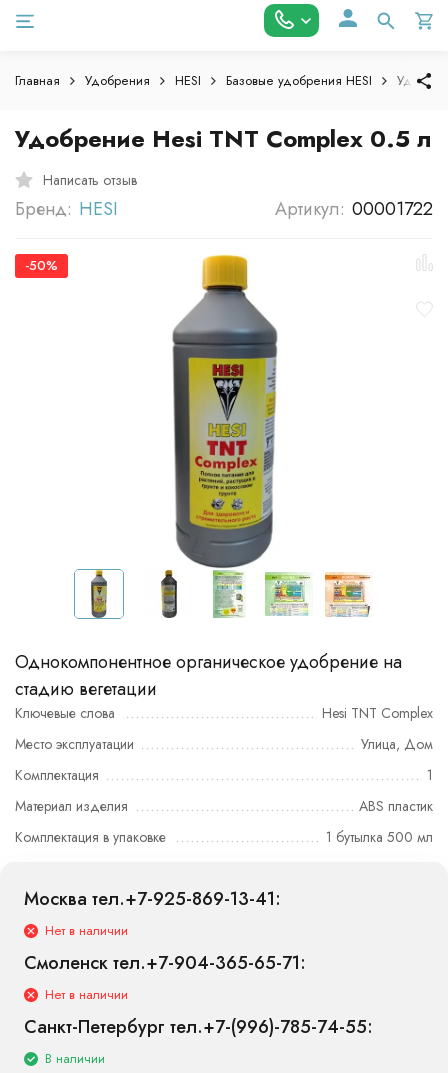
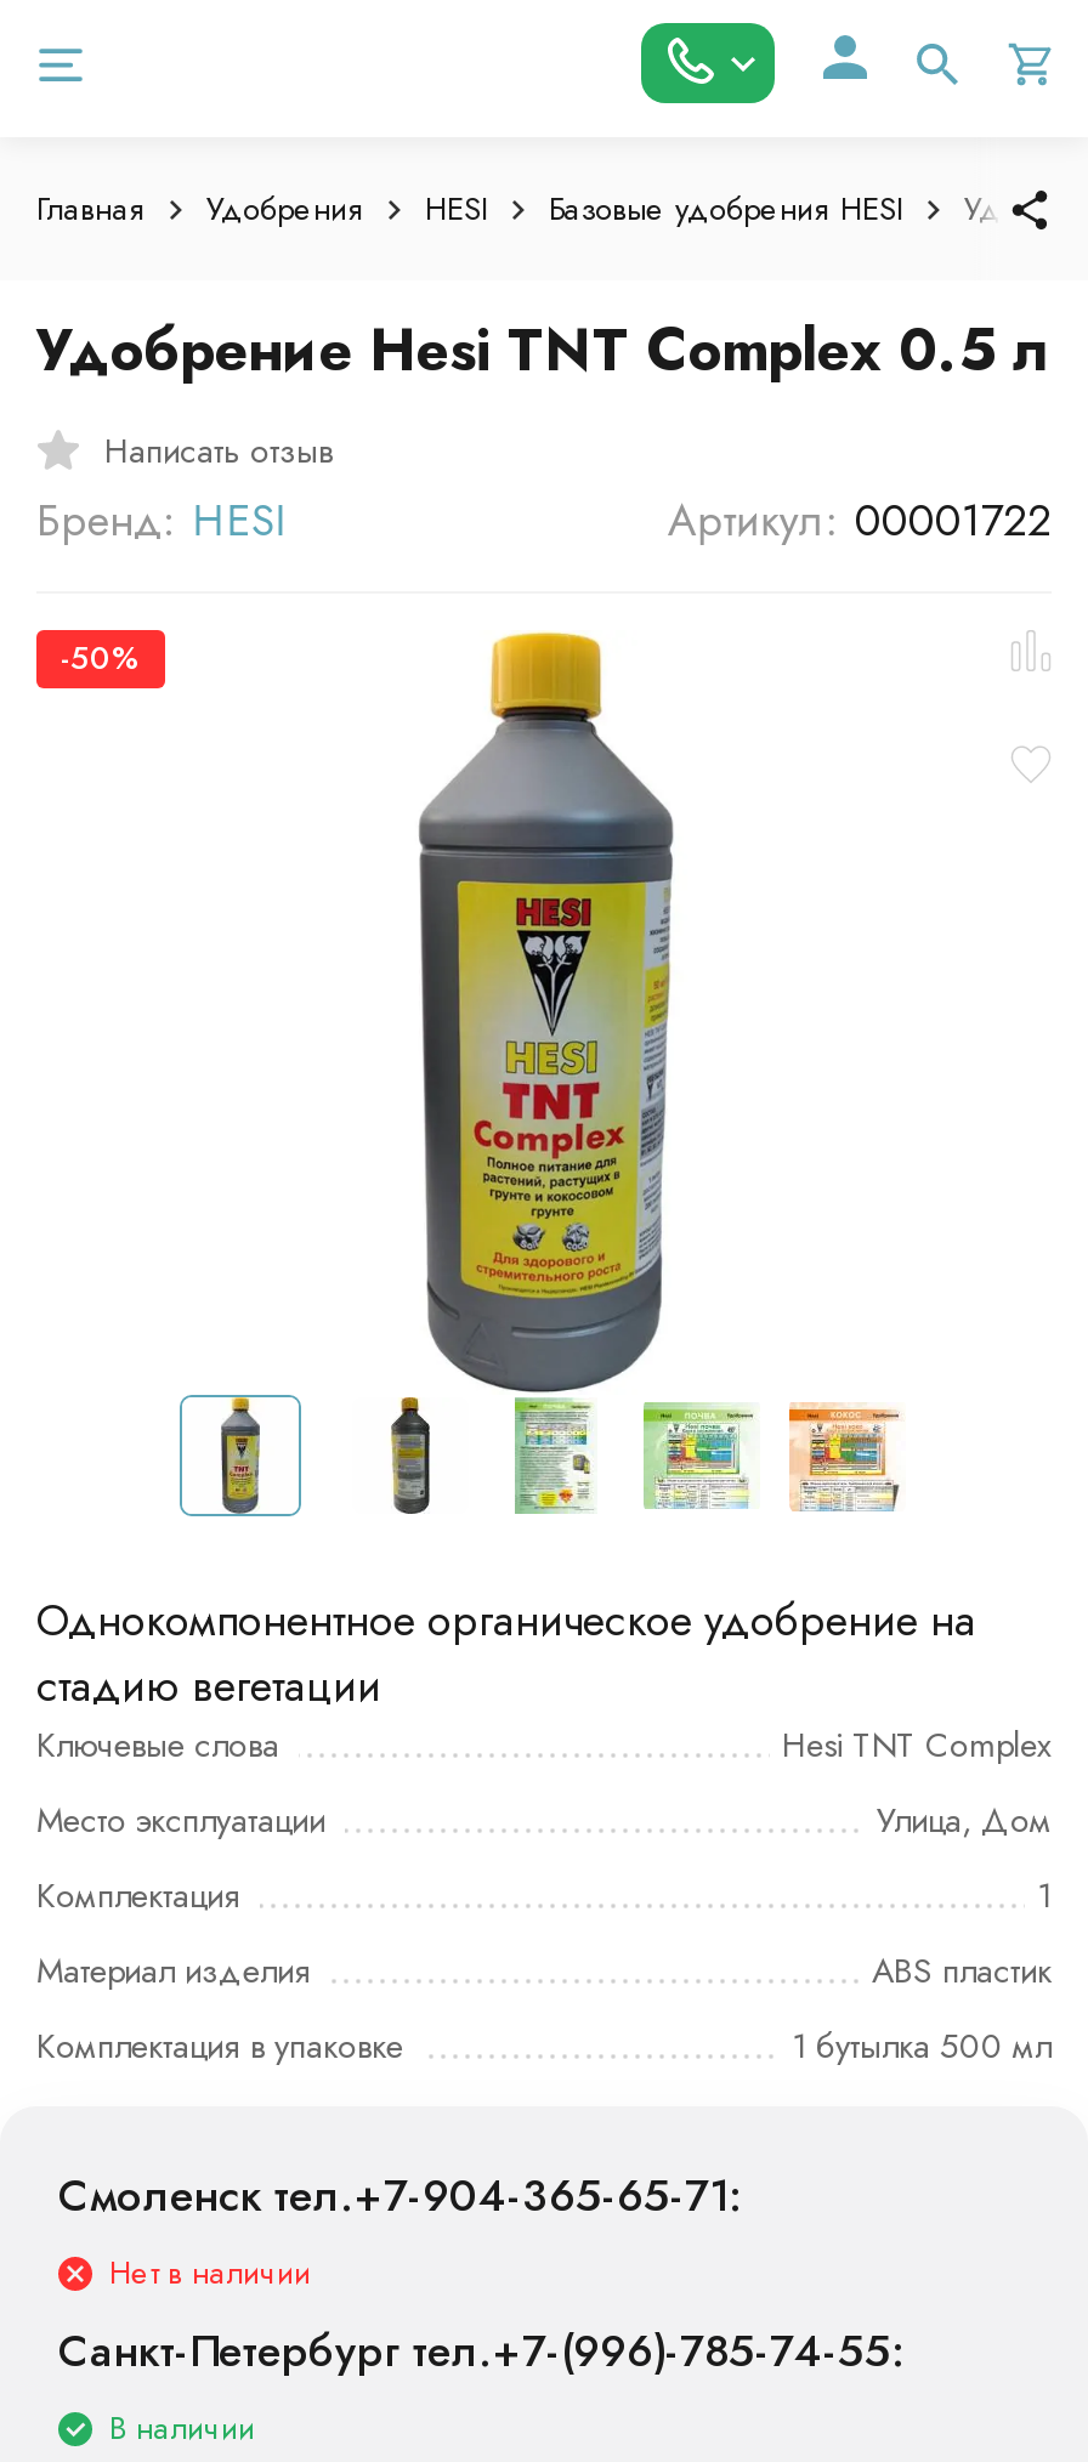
[24,886,281,940] Москва тел.+7-925-869-13-41: | Нет в наличии -> none

